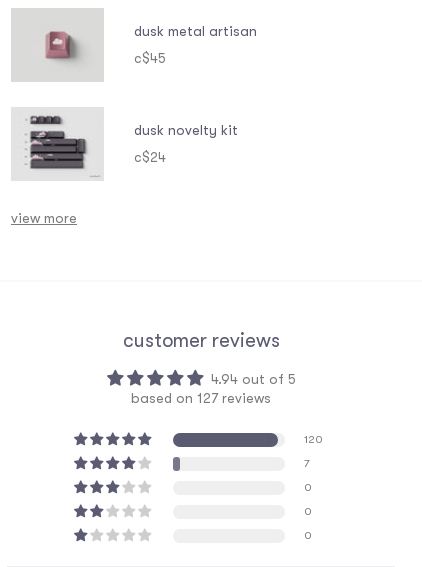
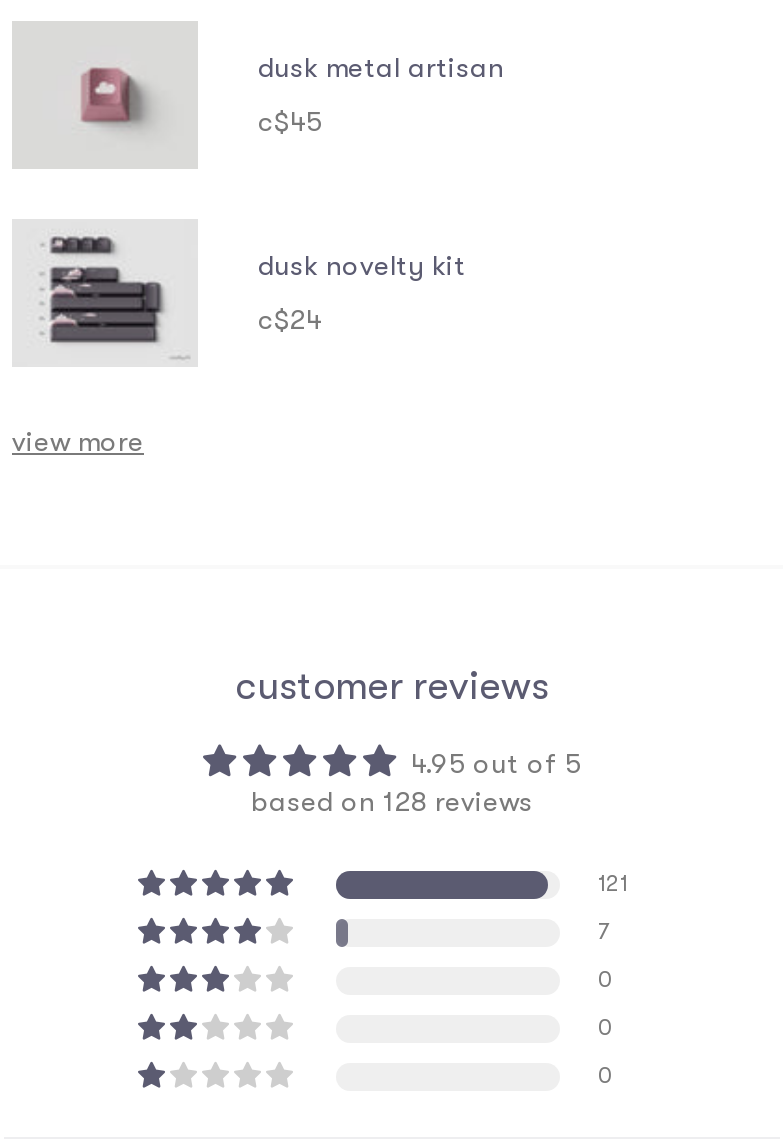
[210,371,295,387] 4.94 out of 5 -> [411,746,581,778] 4.95 out of 5
[131,390,271,406] based on 127 reviews -> [251,784,533,816] based on 128 reviews
[304,433,323,446] 120 -> [598,871,628,897] 121

